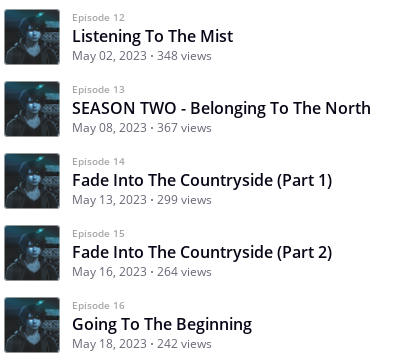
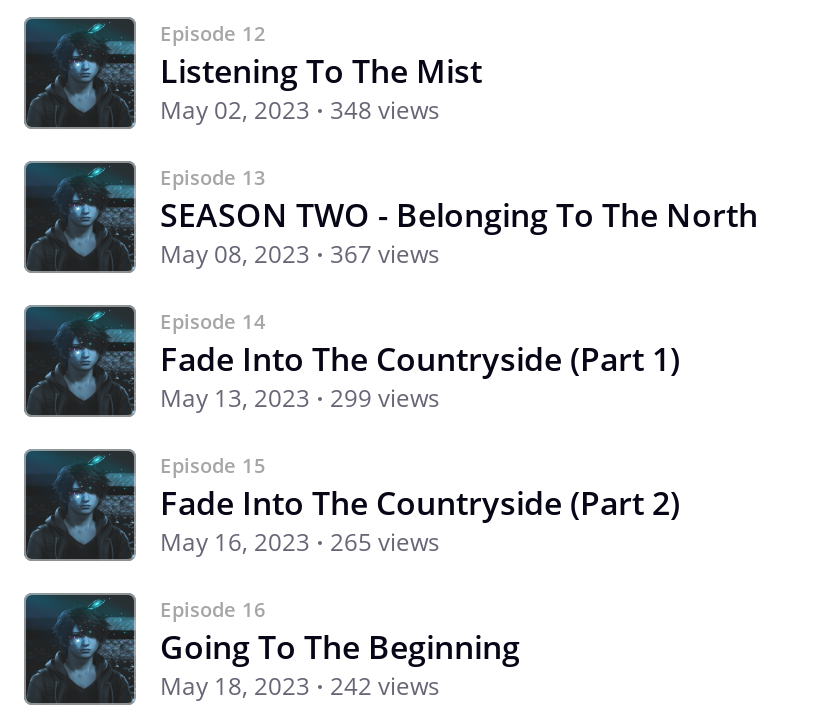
[72,263,212,280] May 16, 2023 264 views -> [160,525,440,559] May 16, 2023 265 views

